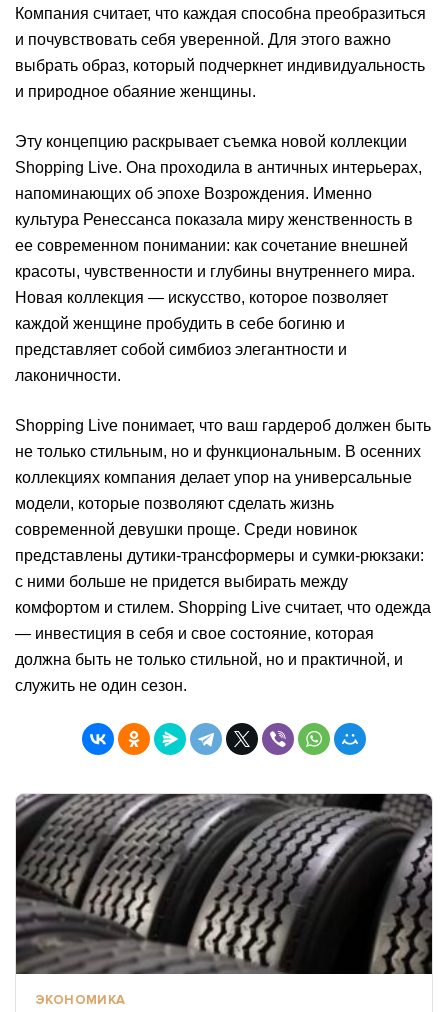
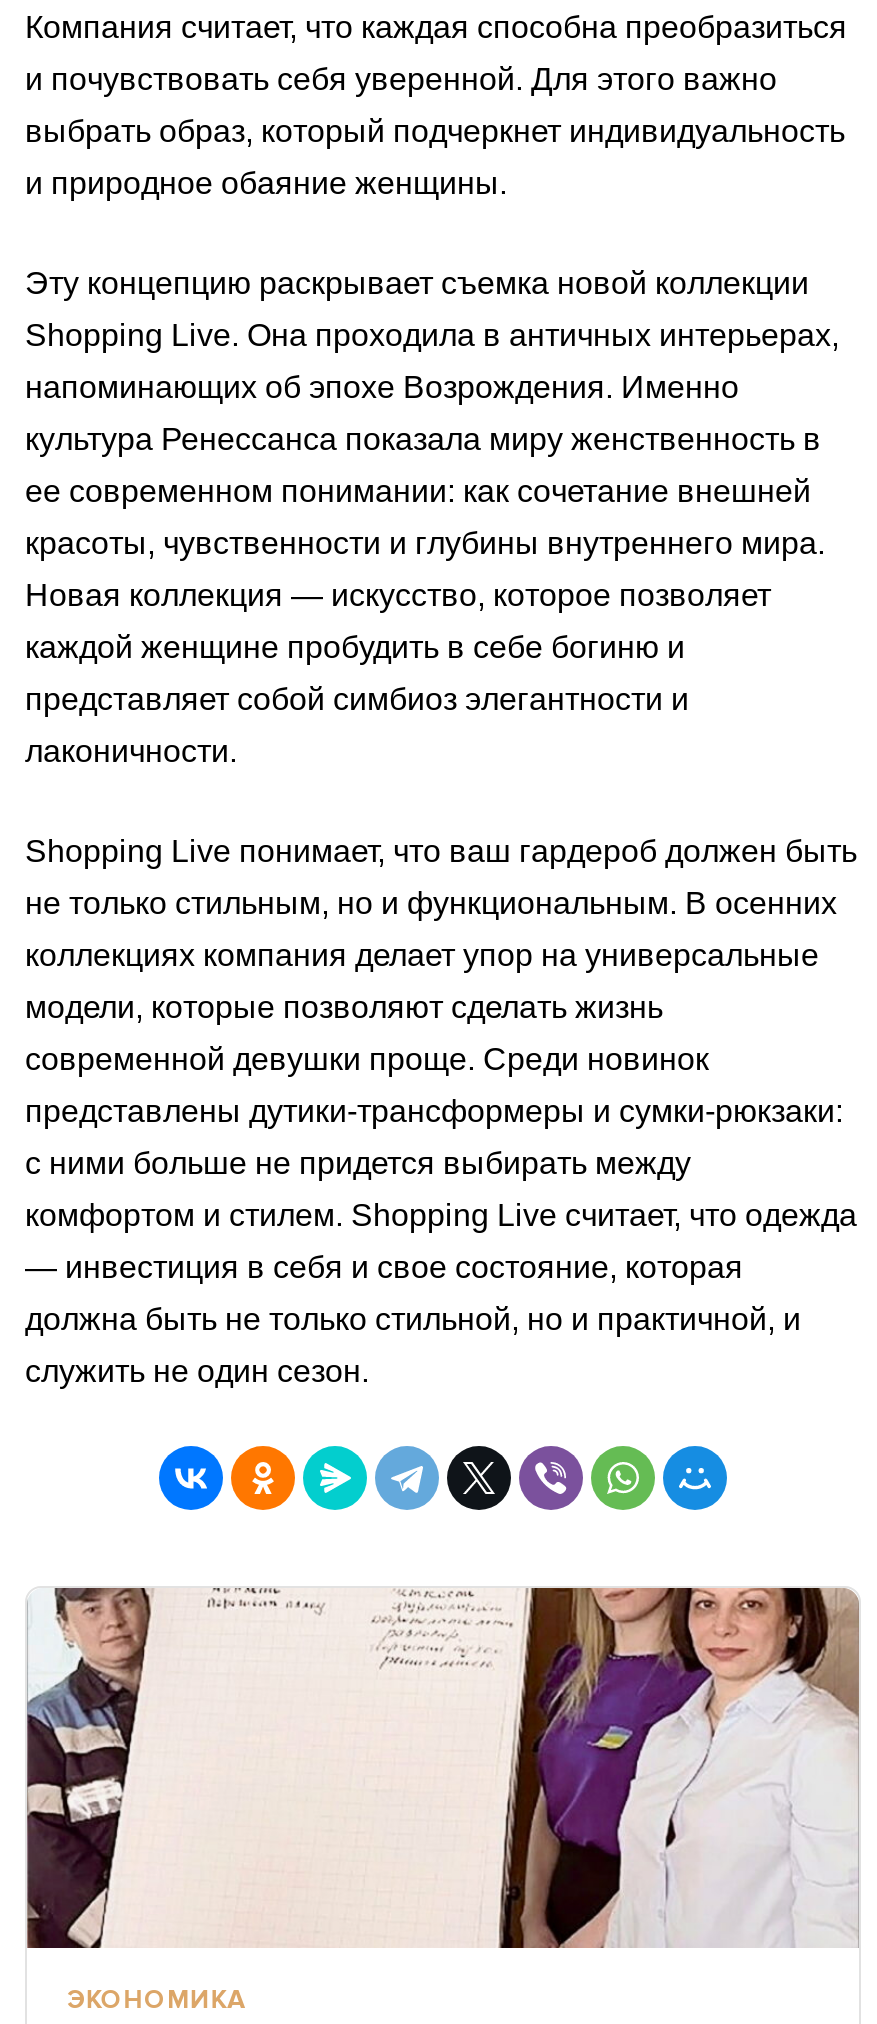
[15,793,433,975] [image] -> [25,1586,861,1950] [image]

